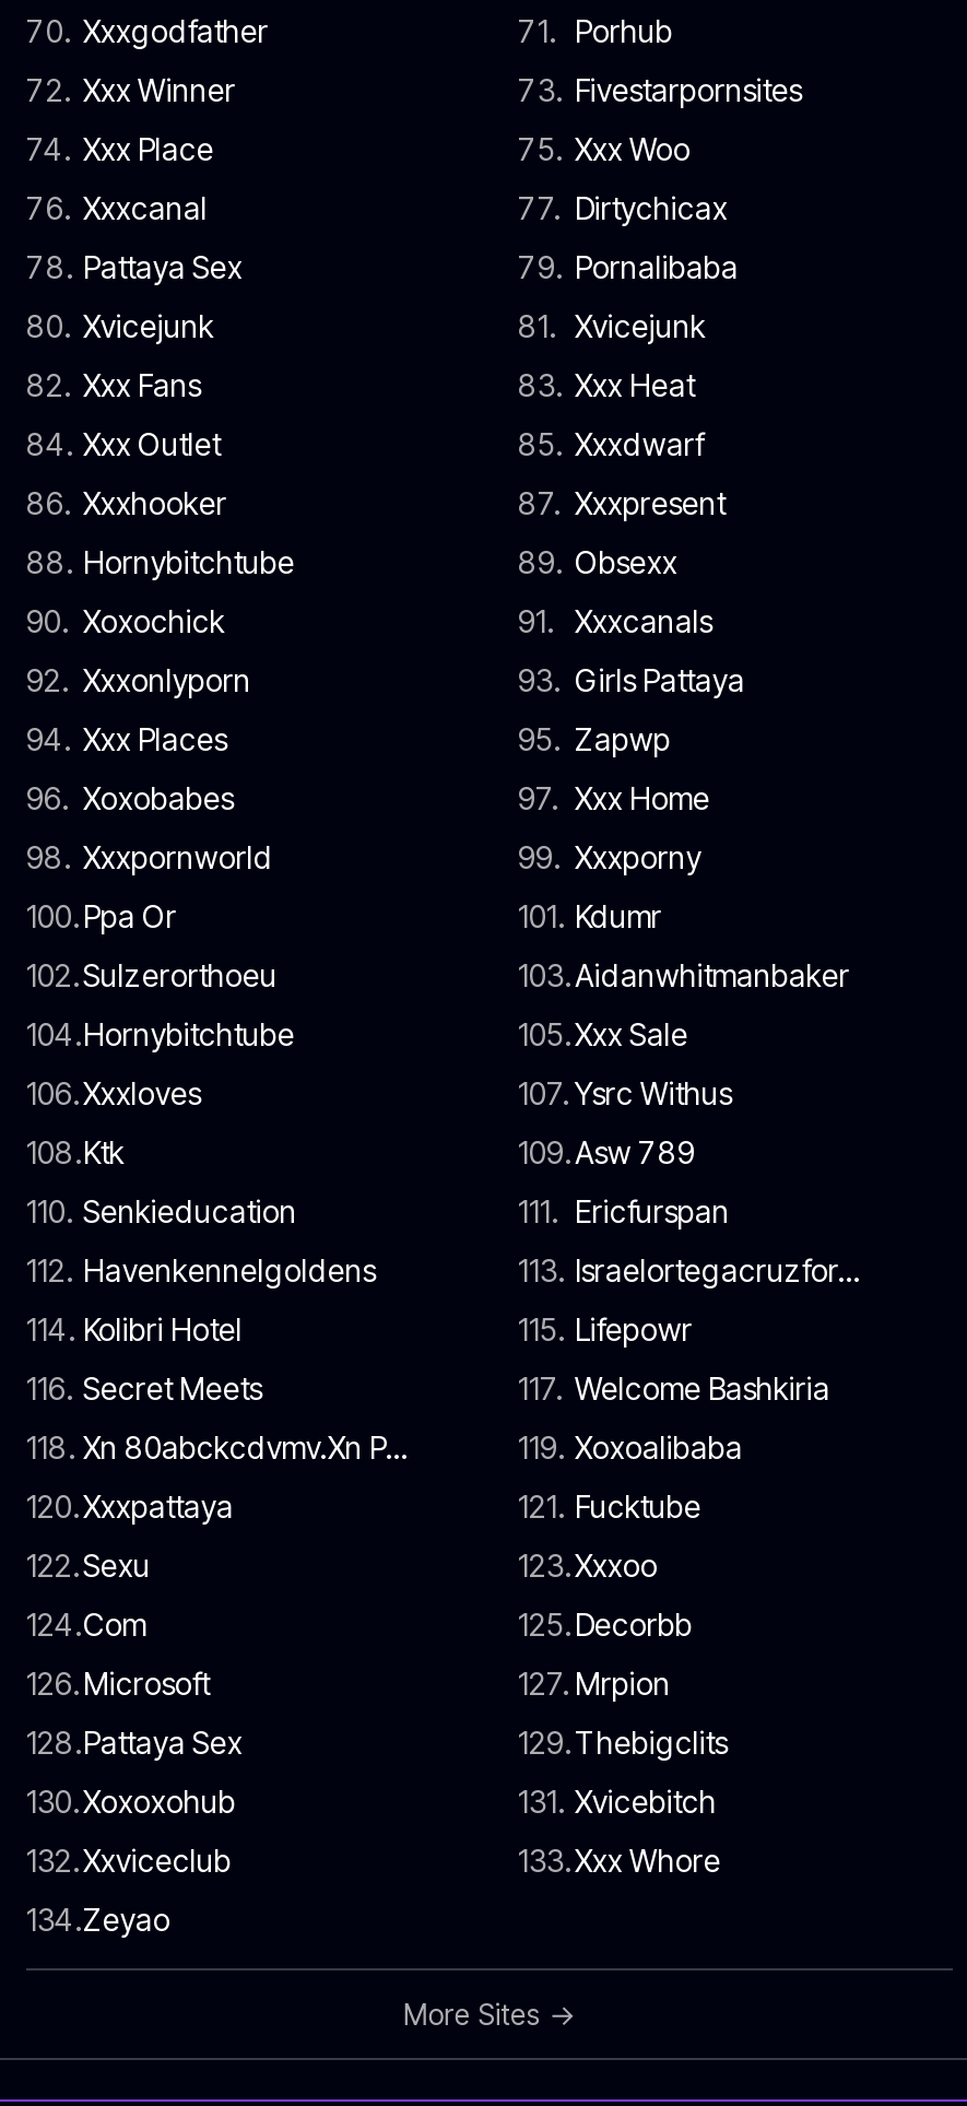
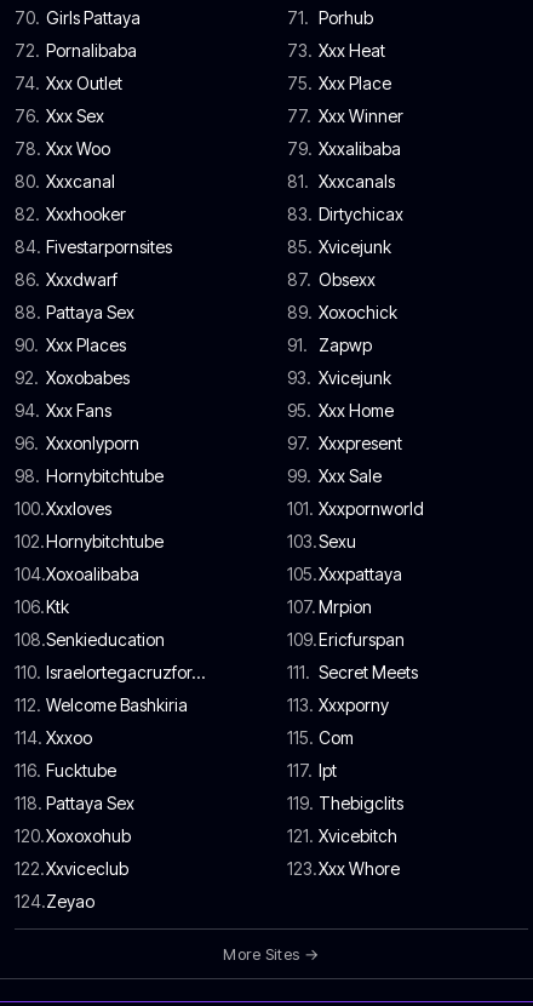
[26,13,269,50] 70. Xxxgodfather -> [15,8,141,28] 70. Girls Pattaya
[26,72,861,1938] 72. Xxx Winner | 73. Fivestarpornsites | 74. Xxx Place | 75. Xxx Woo | 76. Xxxcanal | 77. Dirtychicax | 78. Pattaya Sex | 79. Pornalibaba | 80. Xvicejunk | 81. Xvicejunk | 82. Xxx Fans | 83. Xxx Heat | 84. Xxx Outlet | 85. Xxxdwarf | 86. Xxxhooker | 87. Xxxpresent | 88. Hornybitchtube | 89. Obsexx | 90. Xoxochick | 91. Xxxcanals | 92. Xxxonlyporn | 93. Girls Pattaya | 94. Xxx Places | 95. Zapwp | 96. Xoxobabes | 97. Xxx Home | 98. Xxxpornworld | 99. Xxxporny | 100. Ppa Or | 101. Kdumr | 102.Sulzerorthoeu | 103.Aidanwhitmanbaker | 104.Hornybitchtube | 105.Xxx Sale | 106.Xxxloves | 107. Ysrc Withus | 108.Ktk | 109.Asw 789 | 110. Senkieducation | 111. Ericfurspan | 112. Havenkennelgoldens | 113. Israelortegacruzfor… | 114. Kolibri Hotel | 115. Lifepowr | 116. Secret Meets | 117. Welcome Bashkiria | 118. Xn 80abckcdvmv.Xn P… | 119. Xoxoalibaba | 120.Xxxpattaya | 121. Fucktube | 122.Sexu | 123.Xxxoo | 124.Com | 125. Decorbb | 126. Microsoft | 127. Mrpion | 128.Pattaya Sex | 129.Thebigclits | 130.Xoxoxohub | 131. Xvicebitch | 132.Xxviceclub | 133.Xxx Whore | 134.Zeyao -> [15,40,424,912] 72. Pornalibaba | 73. Xxx Heat | 74. Xxx Outlet | 75. Xxx Place | 76. Xxx Sex | 77. Xxx Winner | 78. Xxx Woo | 79. Xxxalibaba | 80. Xxxcanal | 81. Xxxcanals | 82. Xxxhooker | 83. Dirtychicax | 84. Fivestarpornsites | 85. Xvicejunk | 86. Xxxdwarf | 87. Obsexx | 88. Pattaya Sex | 89. Xoxochick | 90. Xxx Places | 91. Zapwp | 92. Xoxobabes | 93. Xvicejunk | 94. Xxx Fans | 95. Xxx Home | 96. Xxxonlyporn | 97. Xxxpresent | 98. Hornybitchtube | 99. Xxx Sale | 100.Xxxloves | 101. Xxxpornworld | 102. Hornybitchtube | 103. Sexu | 104.Xoxoalibaba | 105.Xxxpattaya | 106. Ktk | 107. Mrpion | 108.Senkieducation | 109. Ericfurspan | 110. Israelortegacruzfor… | 111. Secret Meets | 112. Welcome Bashkiria | 113. Xxxporny | 114. Xxxoo | 115. Com | 116. Fucktube | 117. Ipt | 118. Pattaya Sex | 119. Thebigclits | 120.Xoxoxohub | 121. Xvicebitch | 122.Xxviceclub | 123.Xxx Whore | 124.Zeyao

